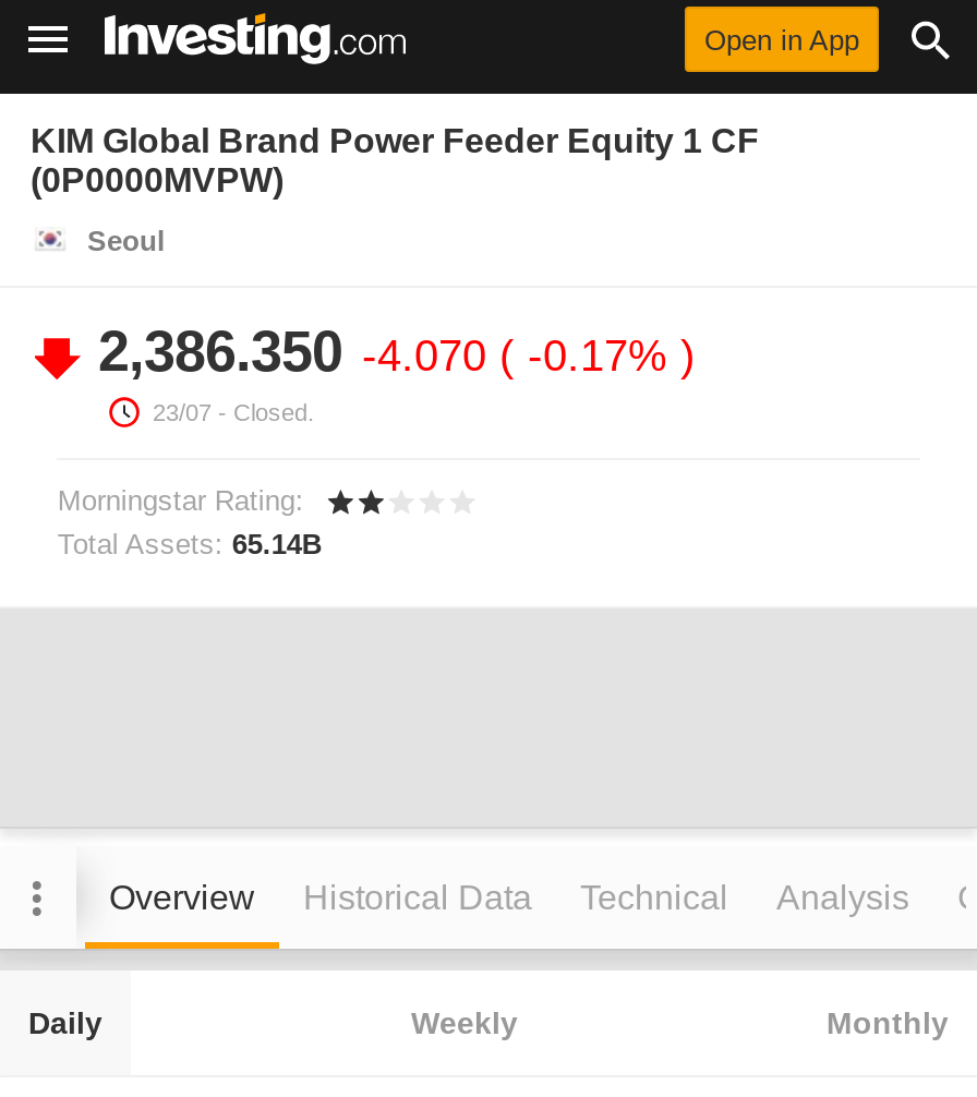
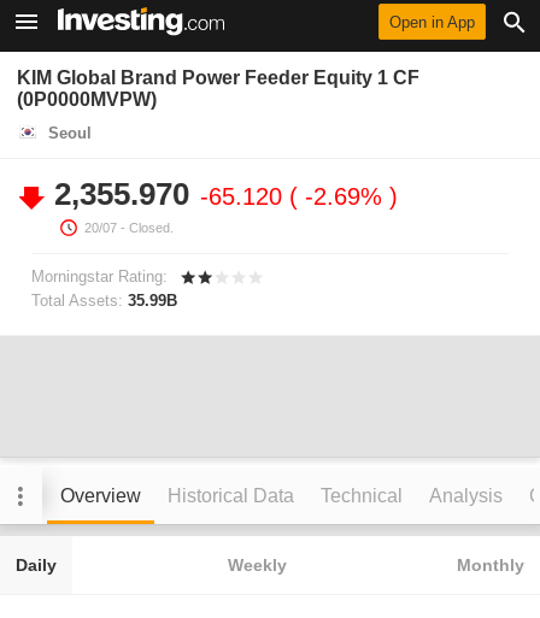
[98,318,680,384] 2,386.350 -4.070 -0.17% -> [54,176,389,212] 2,355.970 -65.120 -2.69%
[153,399,314,425] 23/07 - Closed. -> [84,220,174,235] 20/07 - Closed.
[58,528,321,561] Total Assets: 65.14B -> [32,292,178,310] Total Assets: 35.99B

